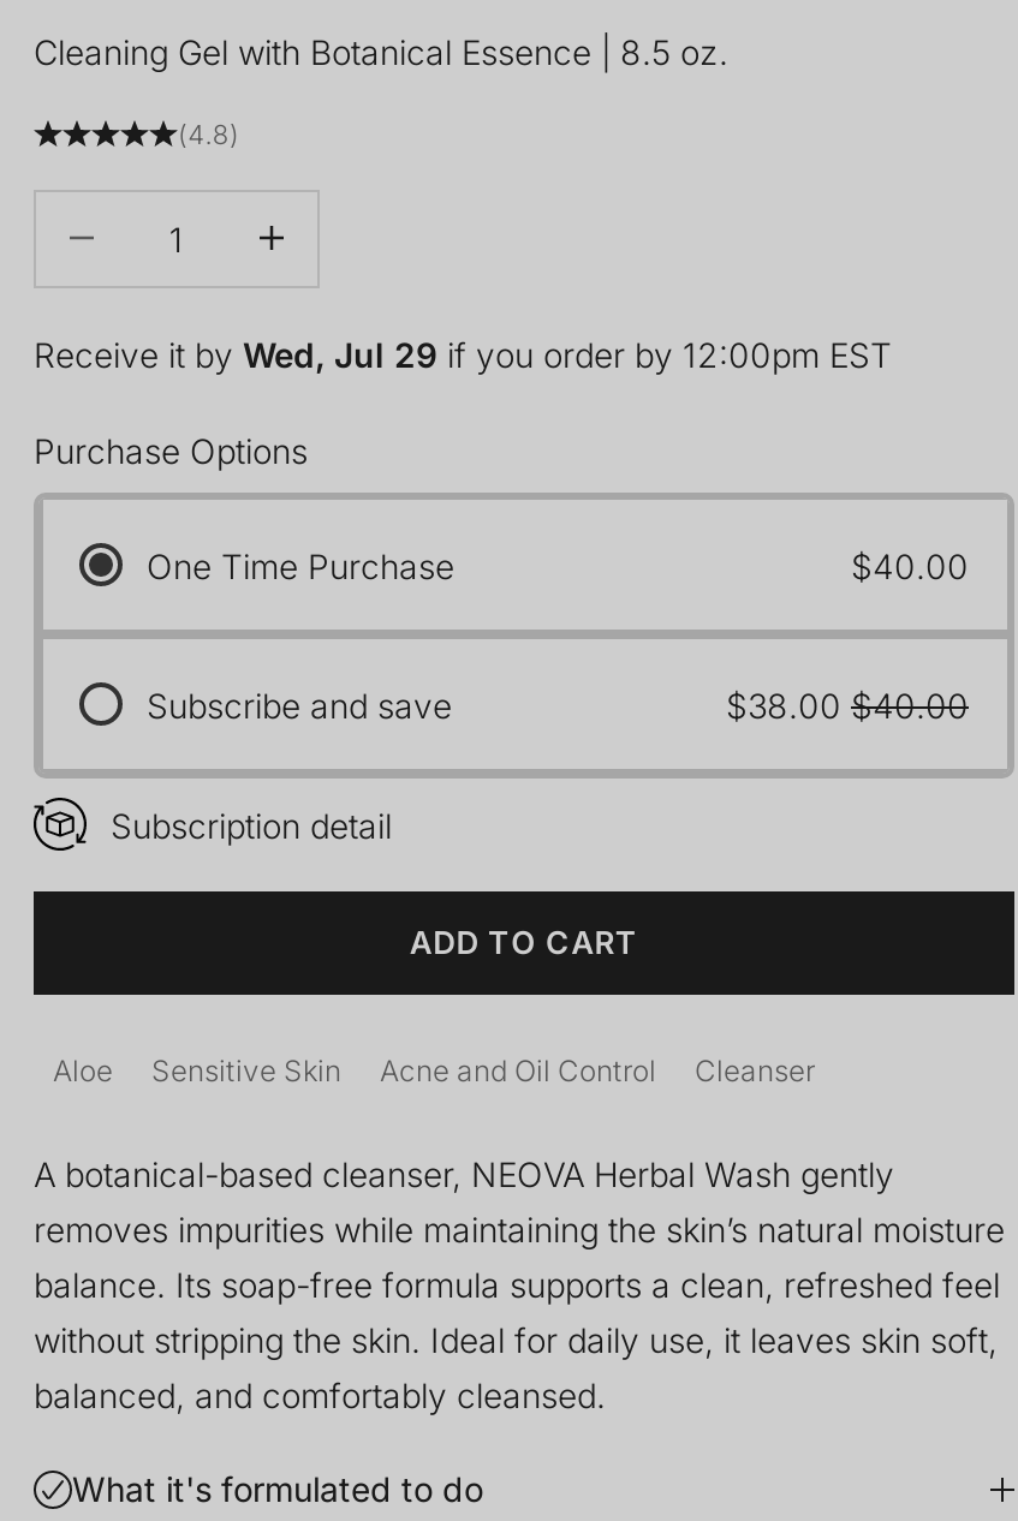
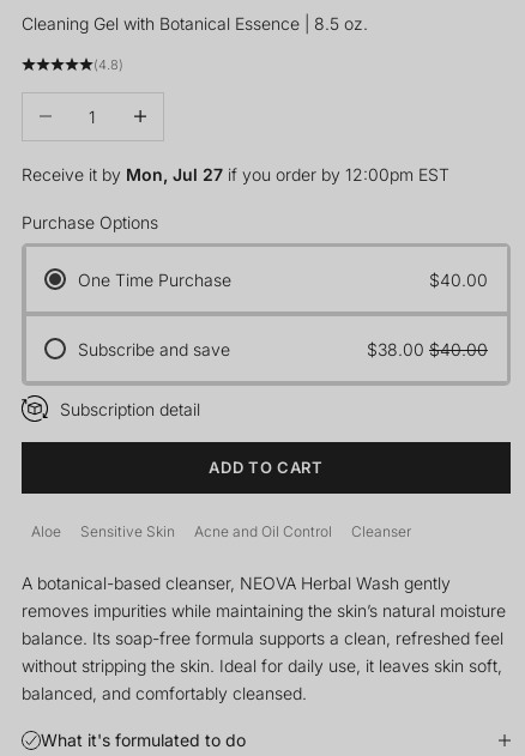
[34,333,892,374] Receive it by Wed, Jul 29 if you order by 12:00pm EST -> [22,164,449,184] Receive it by Mon, Jul 27 if you order by 12:00pm EST

